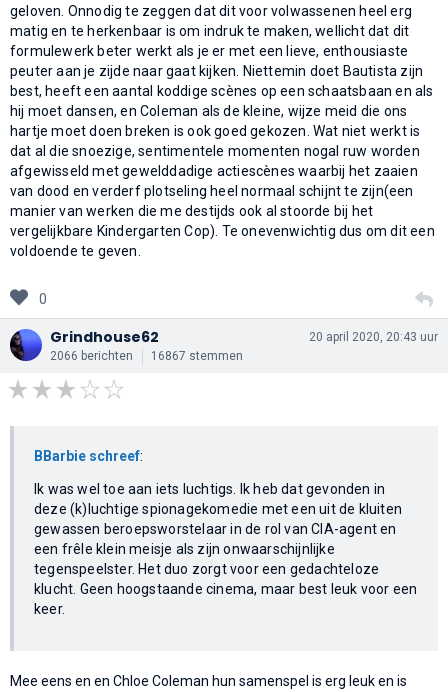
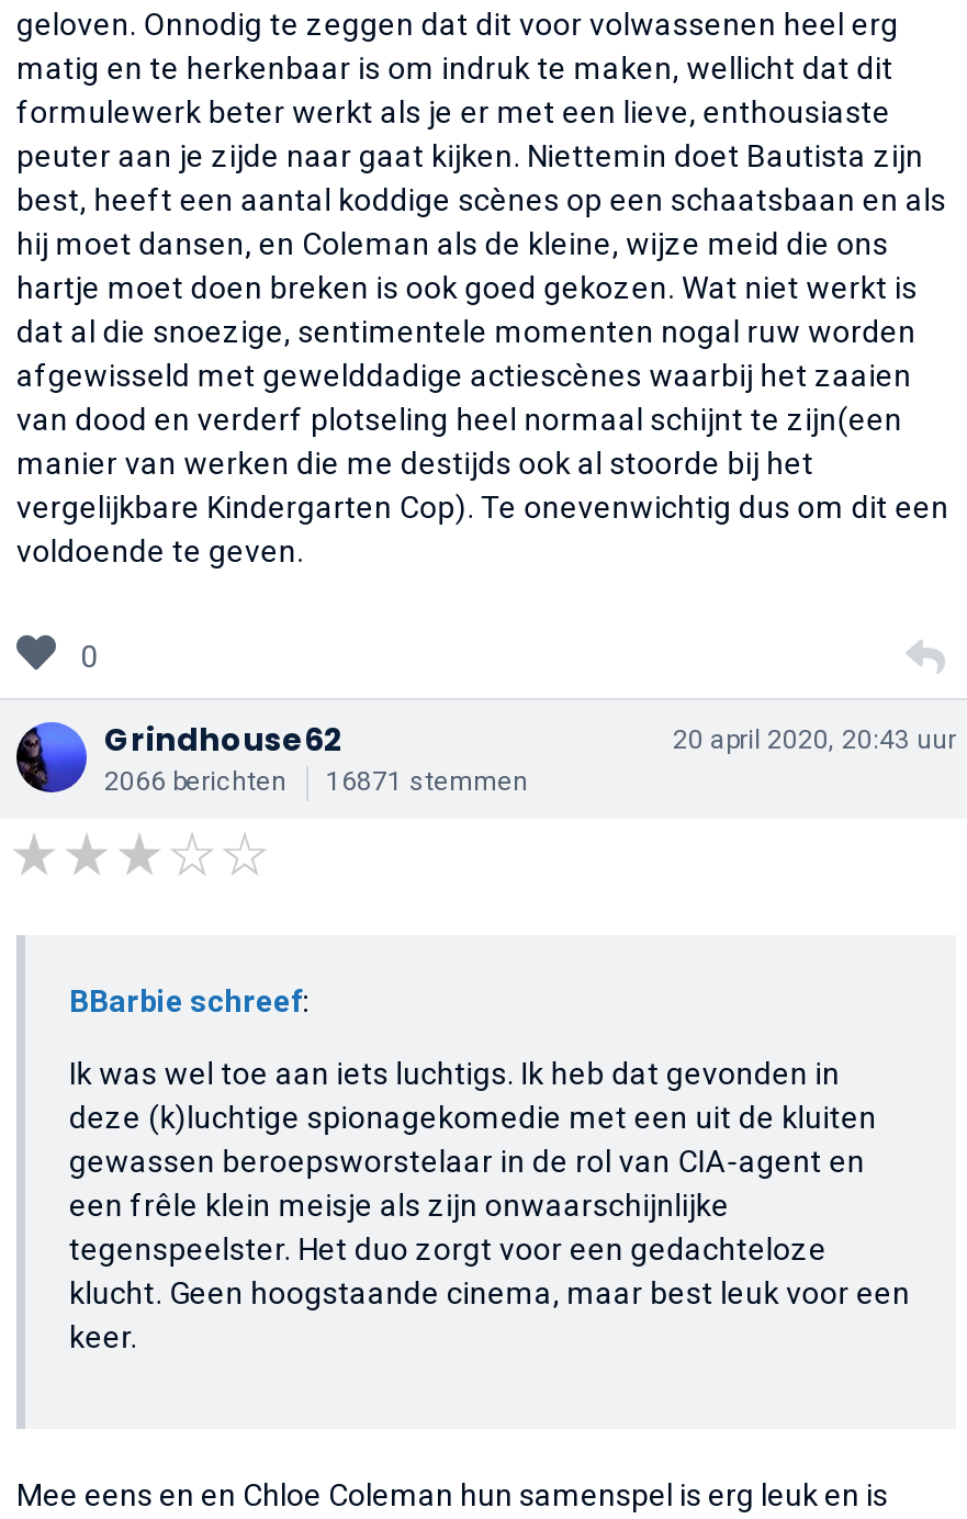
[50,349,243,363] 2066 berichten 16867 stemmen -> [104,766,528,796] 2066 berichten 16871 stemmen

